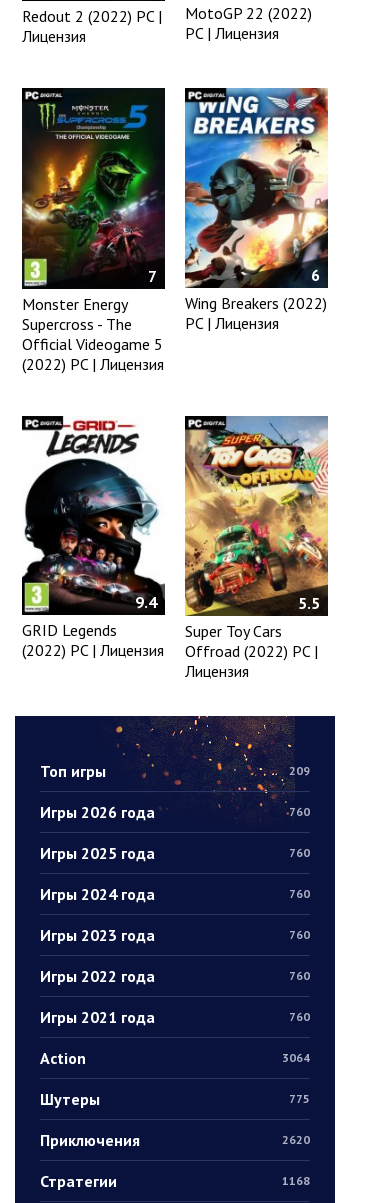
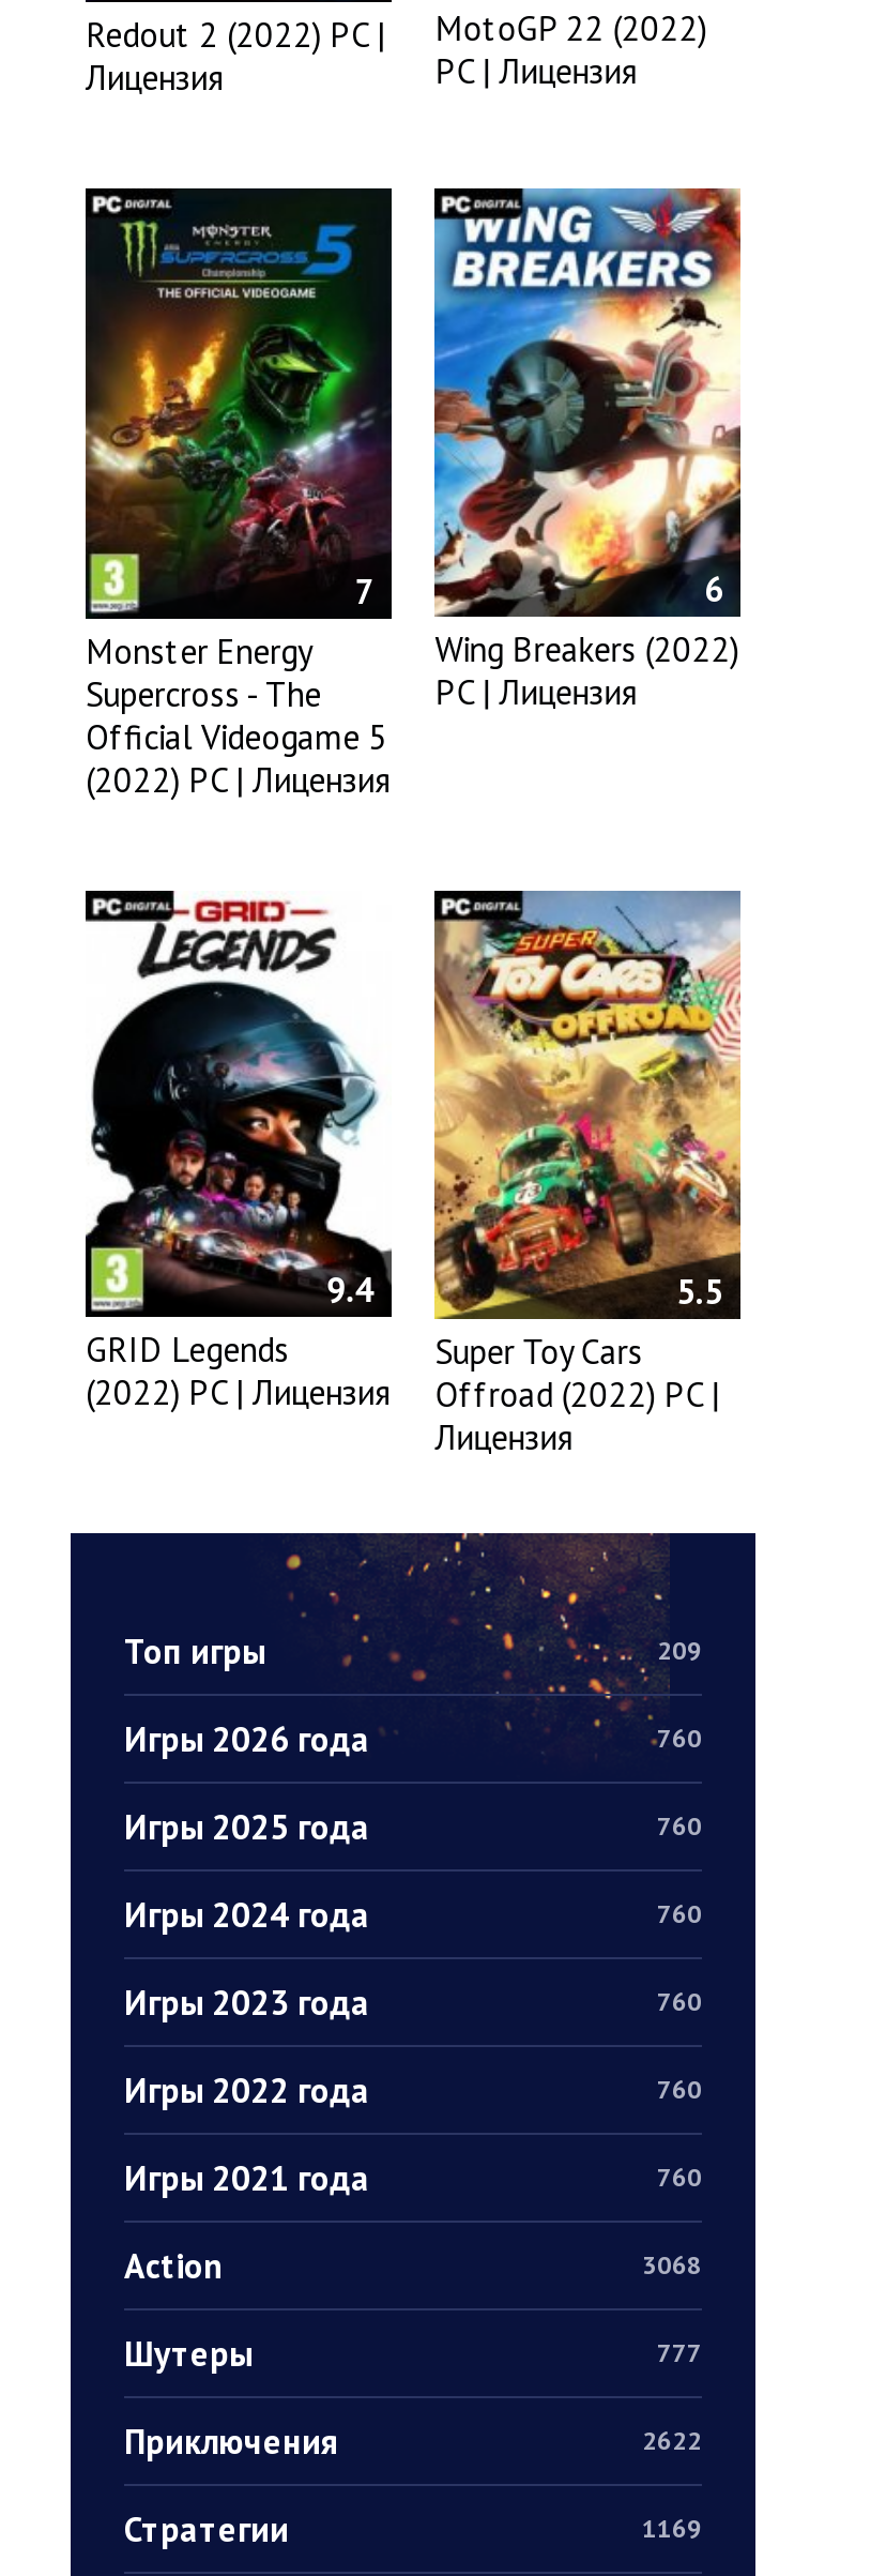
[282,1050,310,1065] 3064 -> [642,2249,702,2281] 3068
[289,1091,310,1106] 775 -> [657,2337,702,2369] 777
[282,1132,310,1147] 2620 -> [642,2425,702,2457] 2622
[282,1173,310,1188] 1168 -> [642,2513,702,2545] 1169

